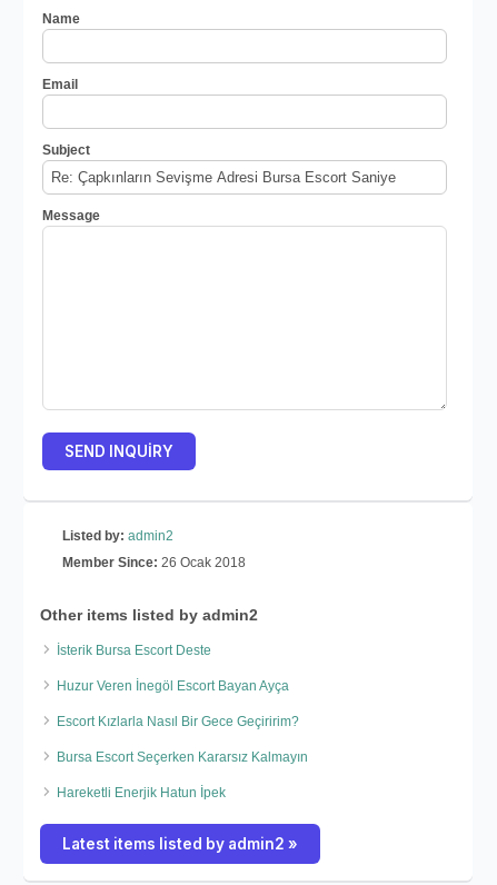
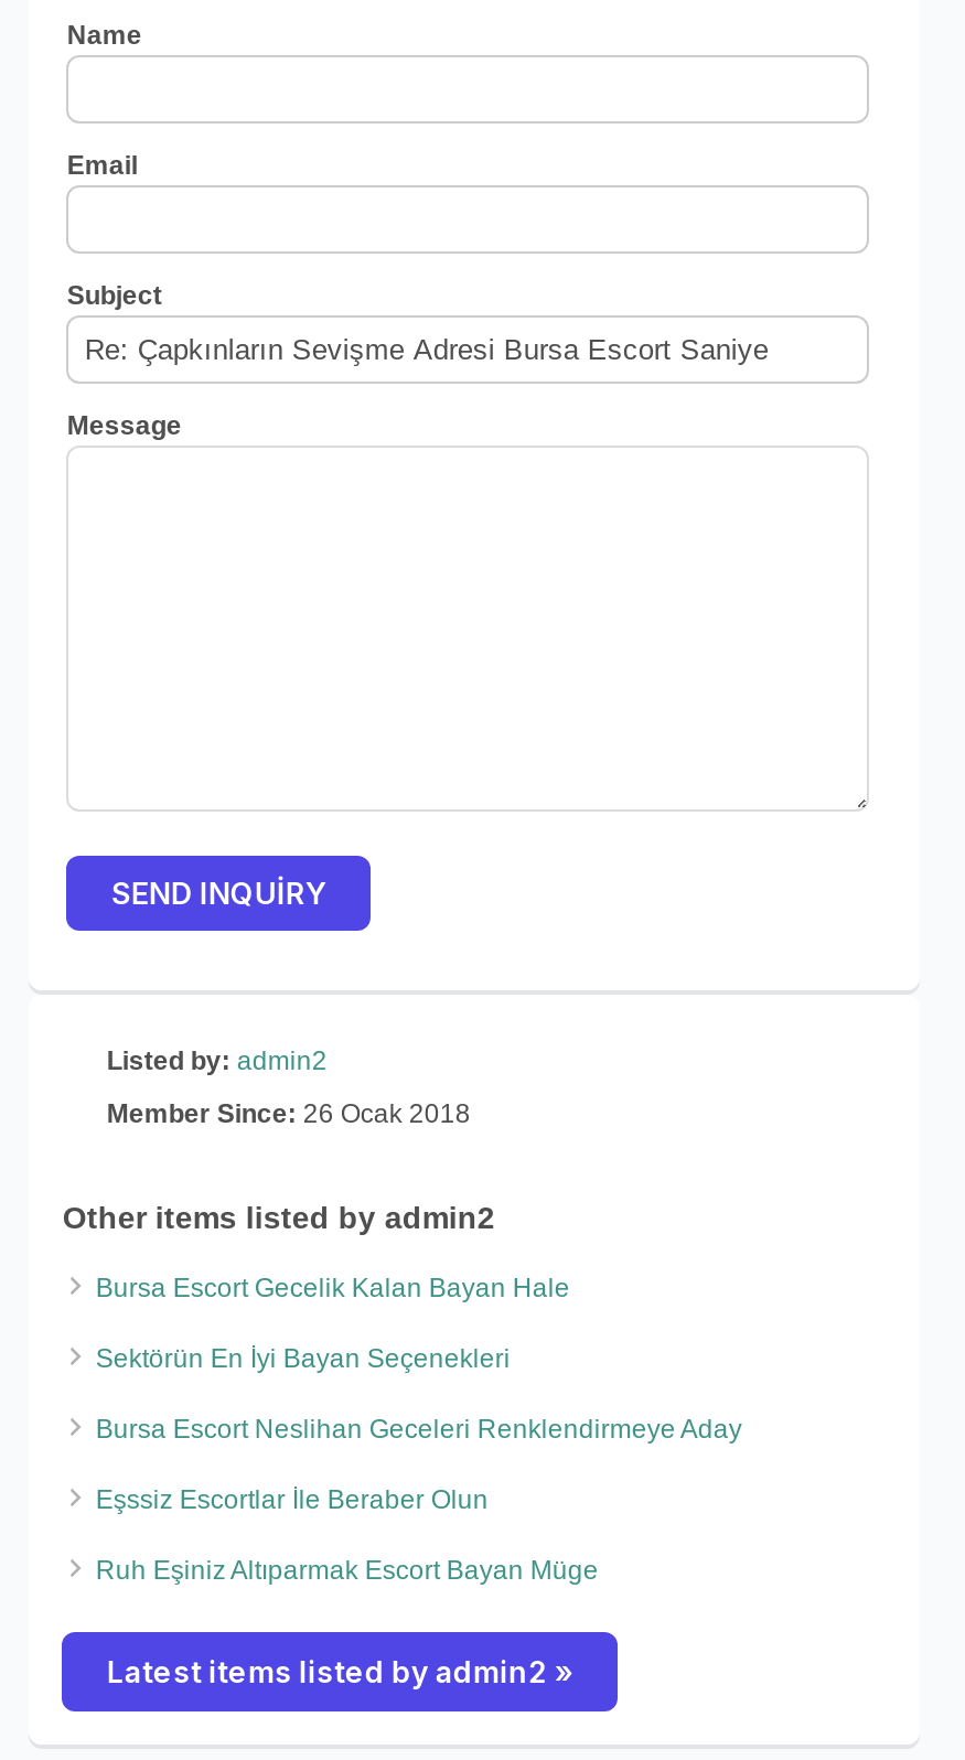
[57,643,212,658] İsterik Bursa Escort Deste -> [96,1273,570,1303] Bursa Escort Gecelik Kalan Bayan Hale
[57,678,290,694] Huzur Veren İnegöl Escort Bayan Ayça -> [96,1343,510,1374] Sektörün En İyi Bayan Seçenekleri
[57,714,300,729] Escort Kızlarla Nasıl Bir Gece Geçiririm? -> [96,1414,742,1445] Bursa Escort Neslihan Geceleri Renklendirmeye Aday
[57,749,308,765] Bursa Escort Seçerken Kararsız Kalmayın -> [96,1484,488,1515] Eşssiz Escortlar İle Beraber Olun
[57,785,226,801] Hareketli Enerjik Hatun İpek -> [96,1555,599,1586] Ruh Eşiniz Altıparmak Escort Bayan Müge

